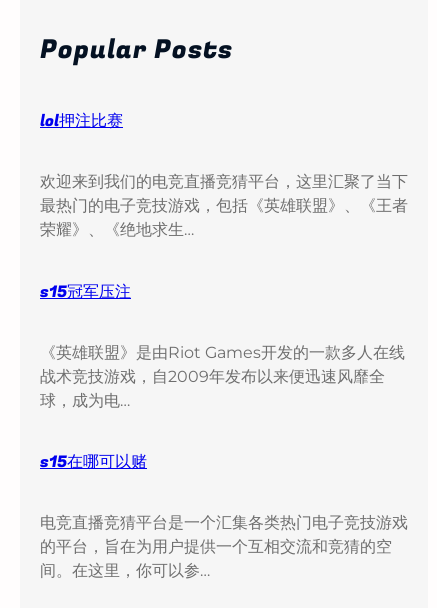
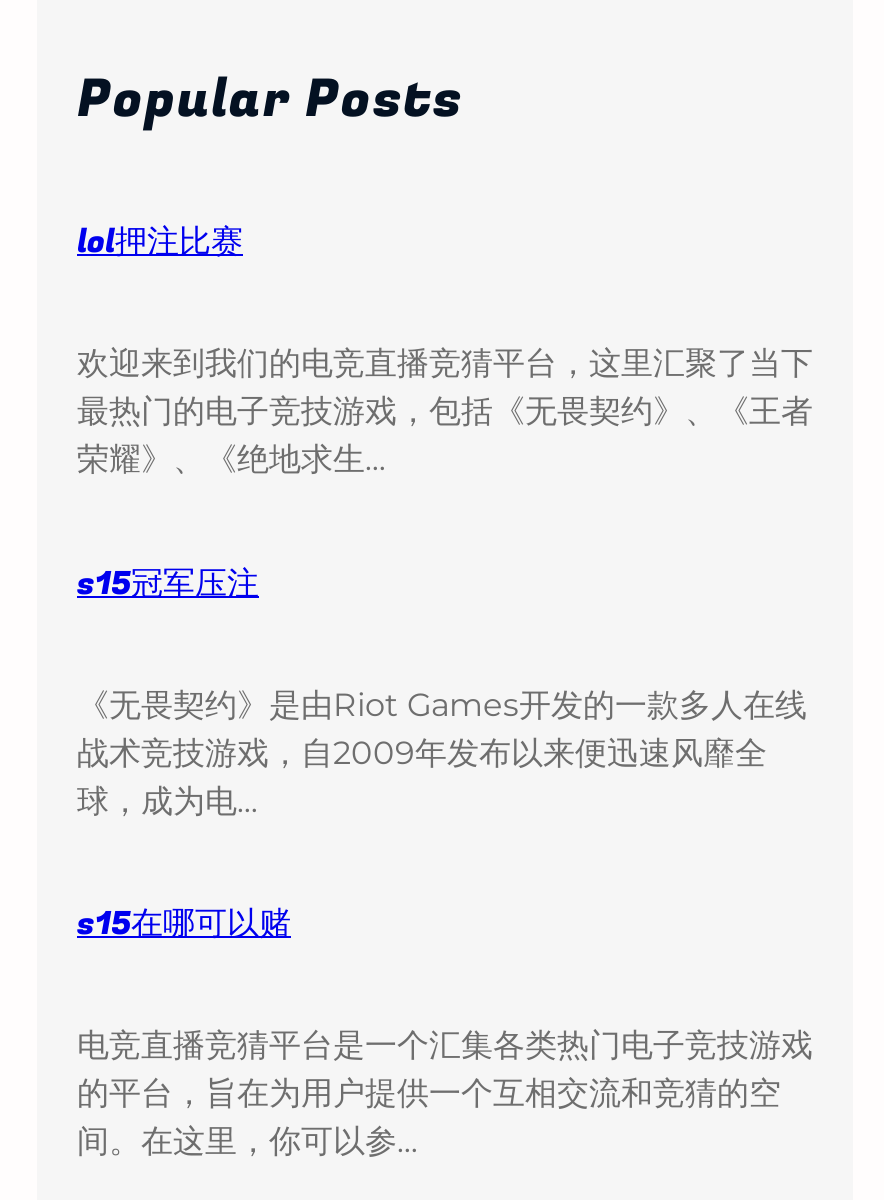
[40,196,408,215] 最热门的电子竞技游戏，包括《英雄联盟》、《王者 -> [77,393,813,431] 最热门的电子竞技游戏，包括《无畏契约》、《王者
[40,343,405,362] 《英雄联盟》是由Riot Games开发的一款多人在线 -> [77,686,807,724] 《无畏契约》是由Riot Games开发的一款多人在线

